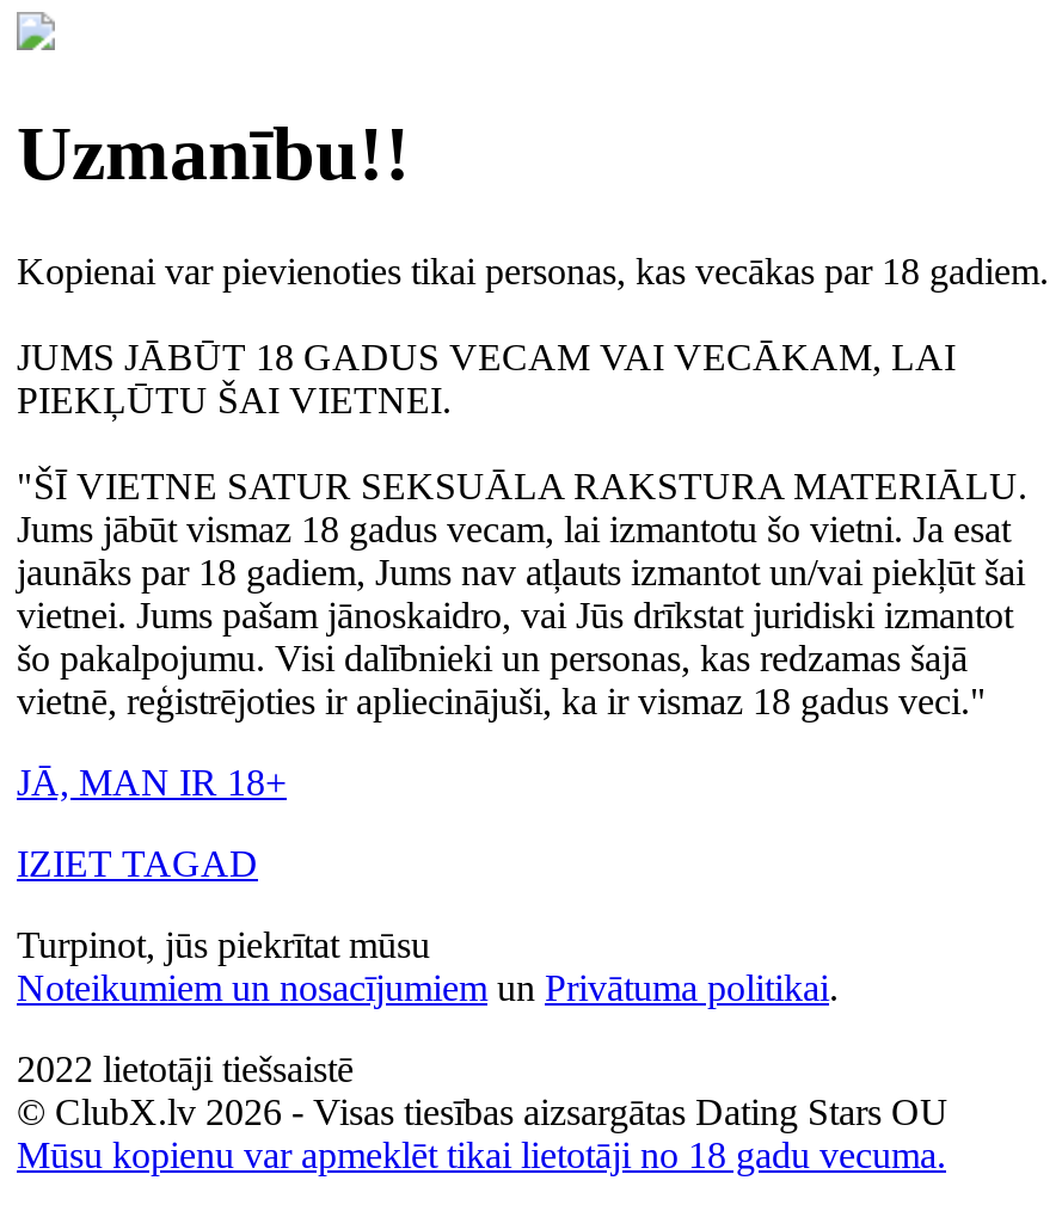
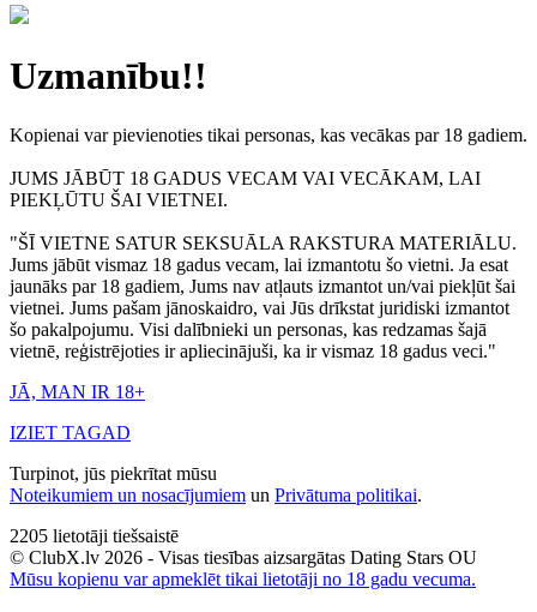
[17,1048,354,1089] 2022 lietotāji tiešsaistē -> [10,525,179,546] 2205 lietotāji tiešsaistē

